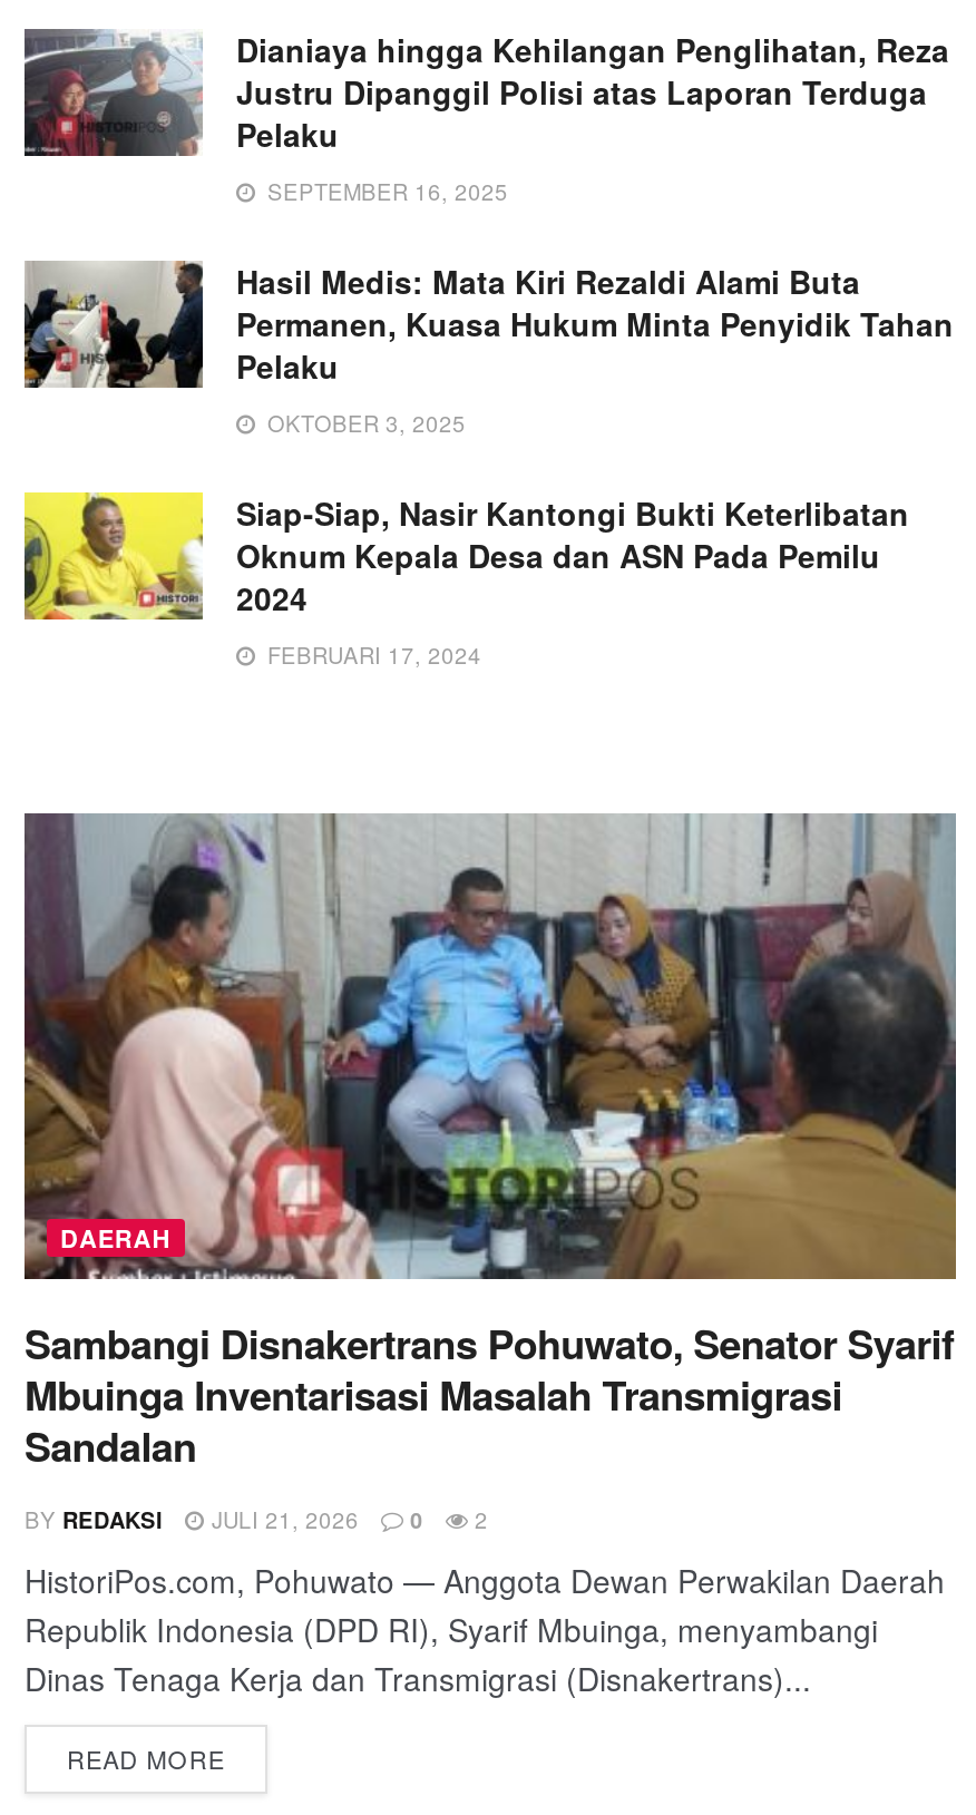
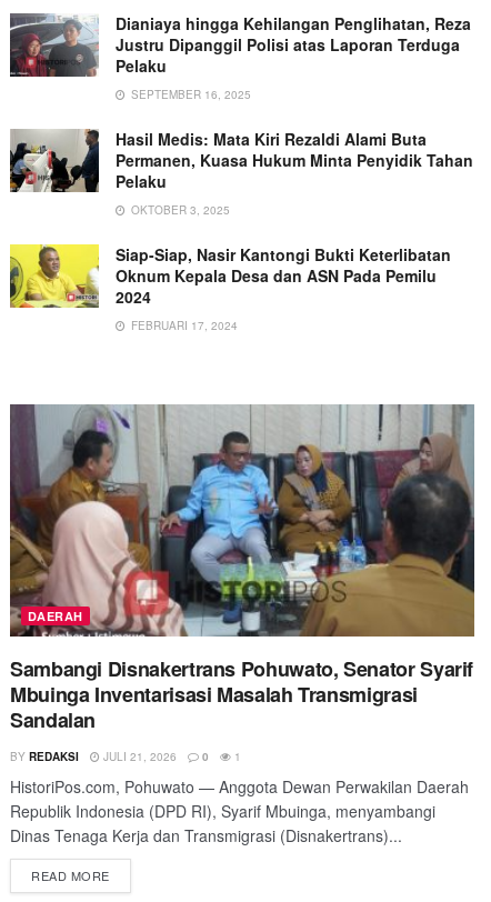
[468,1504,488,1535] 2 -> [231,748,241,764] 1

